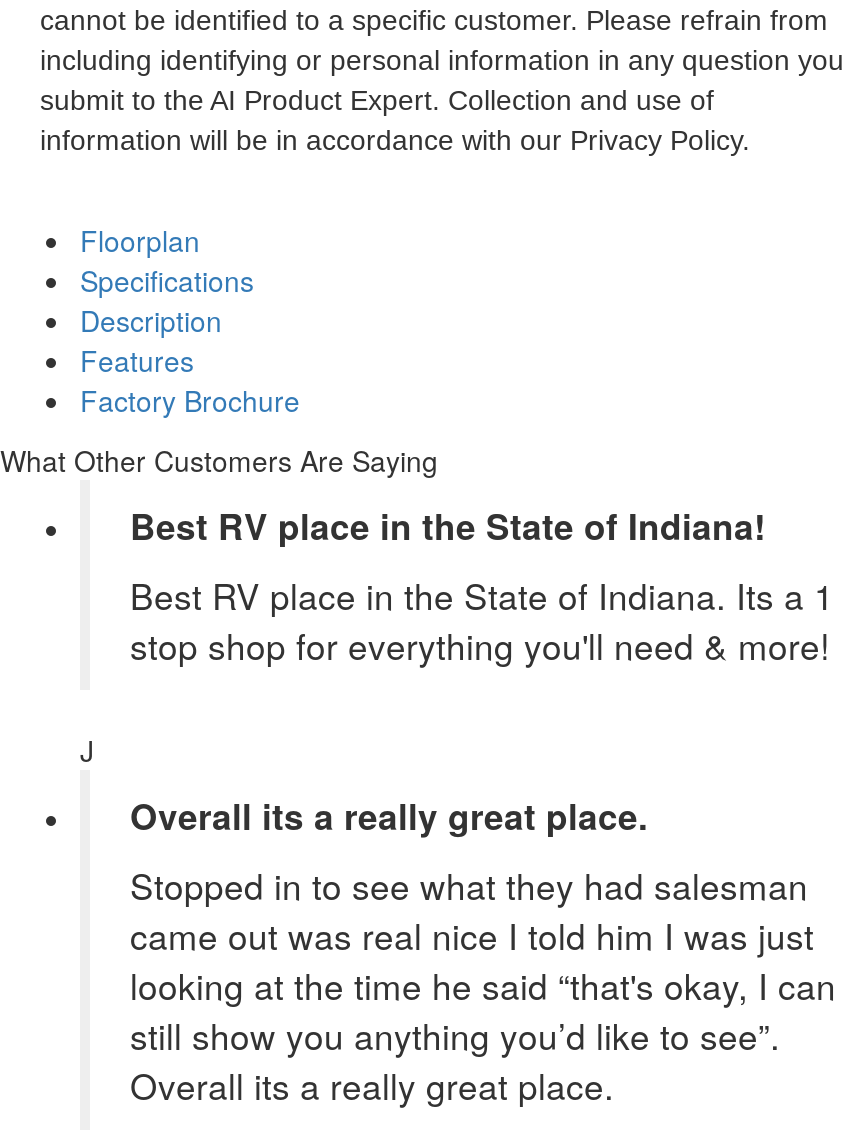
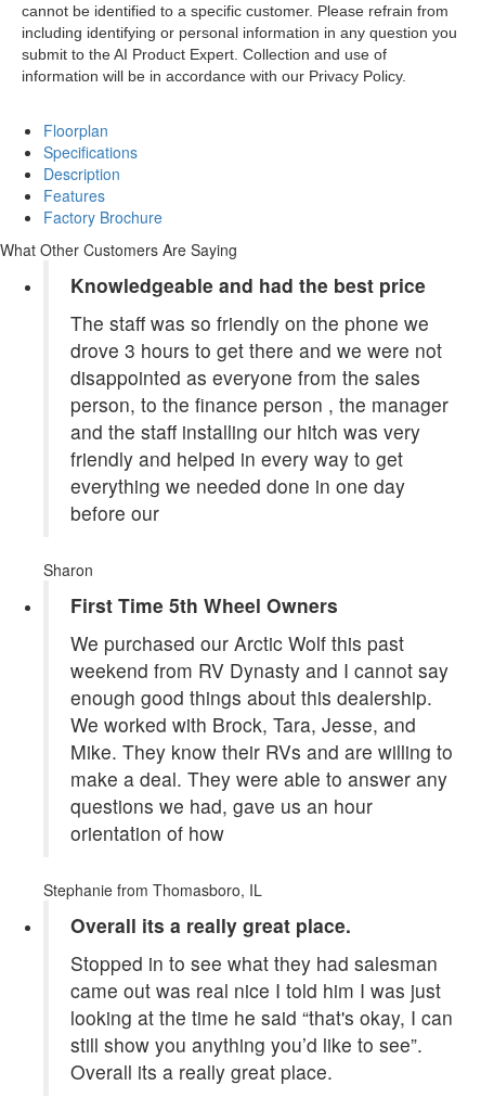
[80,500,834,770] Best RV place in the State of Indiana! | Best RV place in the State of Indiana. Its a 1 | stop shop for everything you'll need & more! | J -> [43,271,453,901] Knowledgeable and had the best price | The staff was so friendly on the phone we | drove 3 hours to get there and we were not | disappointed as everyone from the sales | person, to the finance person , the manager | and the staff installing our hitch was very | friendly and helped in every way to get | everything we needed done in one day | before our | Sharon | First Time 5th Wheel Owners | We purchased our Arctic Wolf this past | weekend from RV Dynasty and I cannot say | enough good things about this dealership. | We worked with Brock, Tara, Jesse, and | Mike. They know their RVs and are willing to | make a deal. They were able to answer any | questions we had, gave us an hour | orientation of how | Stephanie from Thomasboro, IL

